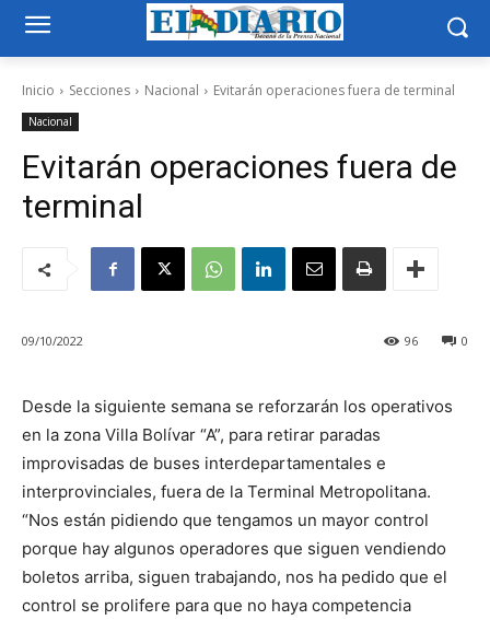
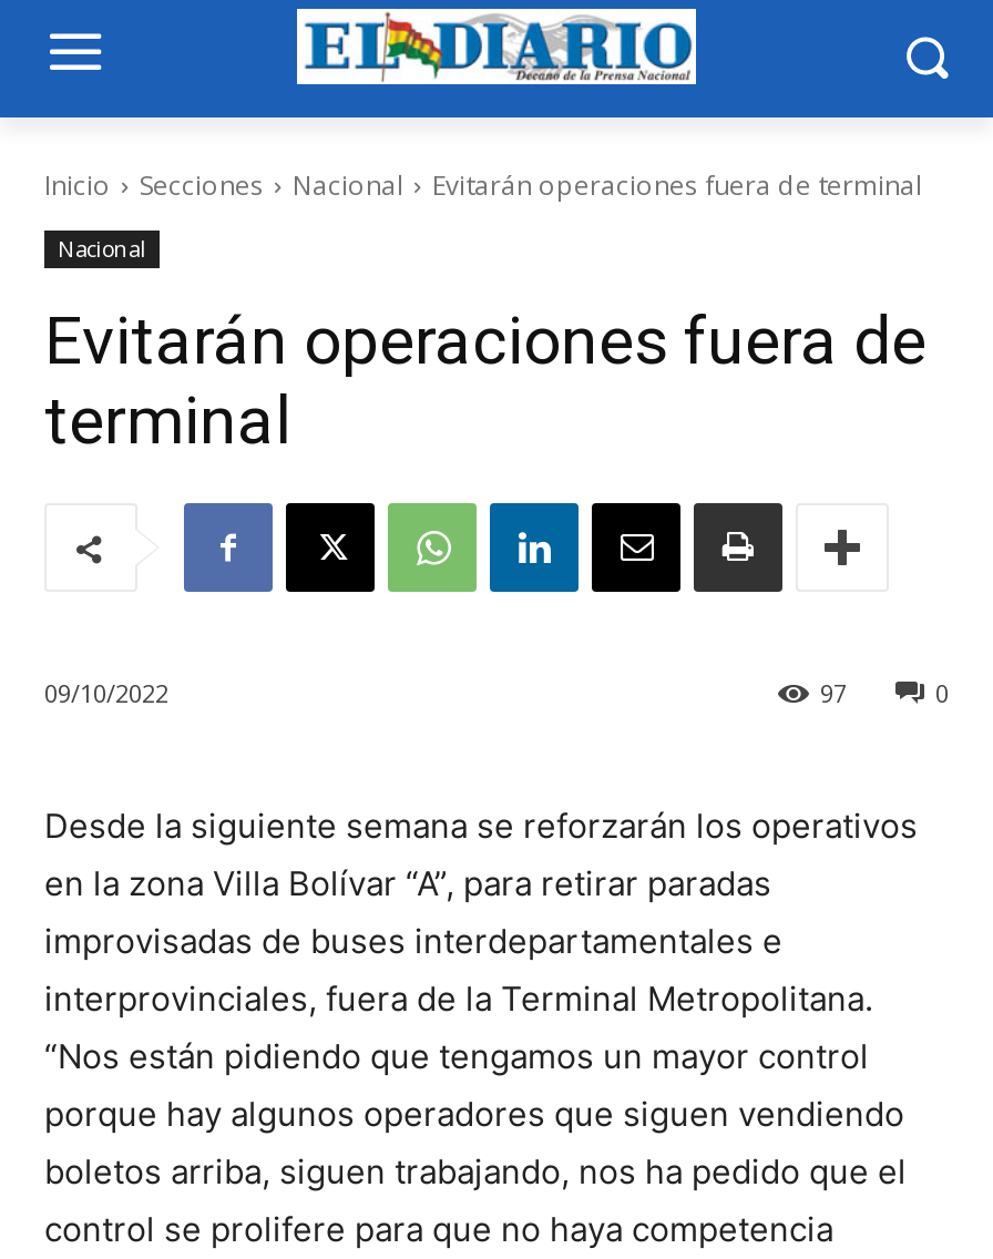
[405,333,418,349] 96 -> [820,676,847,710] 97

